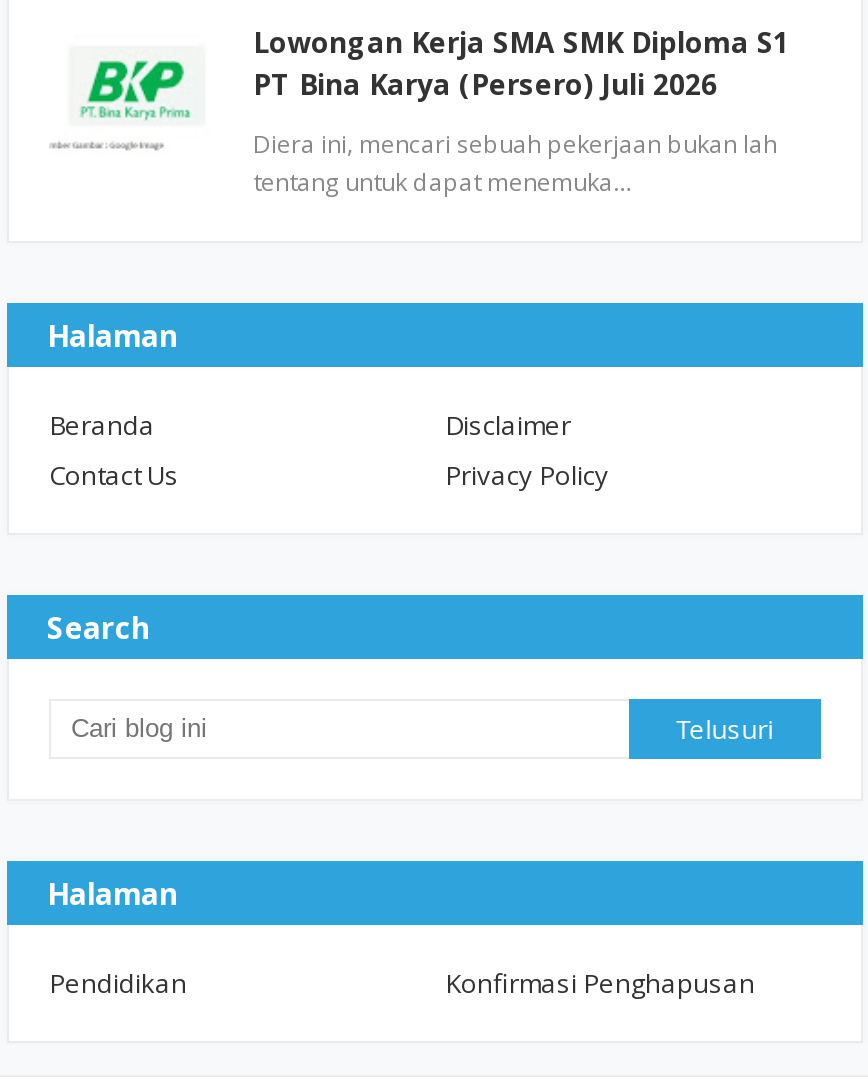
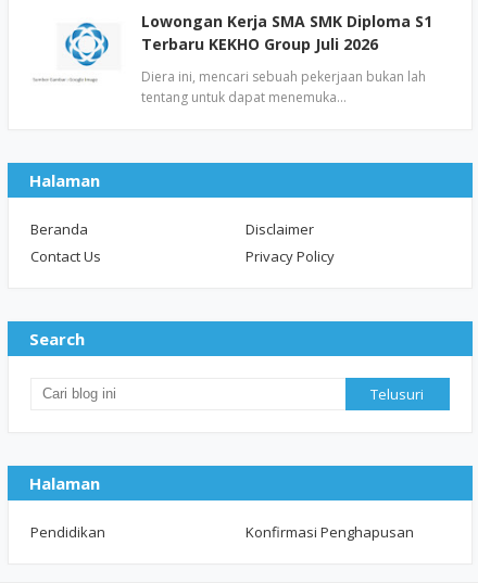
[77,45,717,125] [image] | PT Bina Karya (Persero) Juli 2026 -> [48,22,378,67] [image] | Terbaru KEKHO Group Juli 2026

